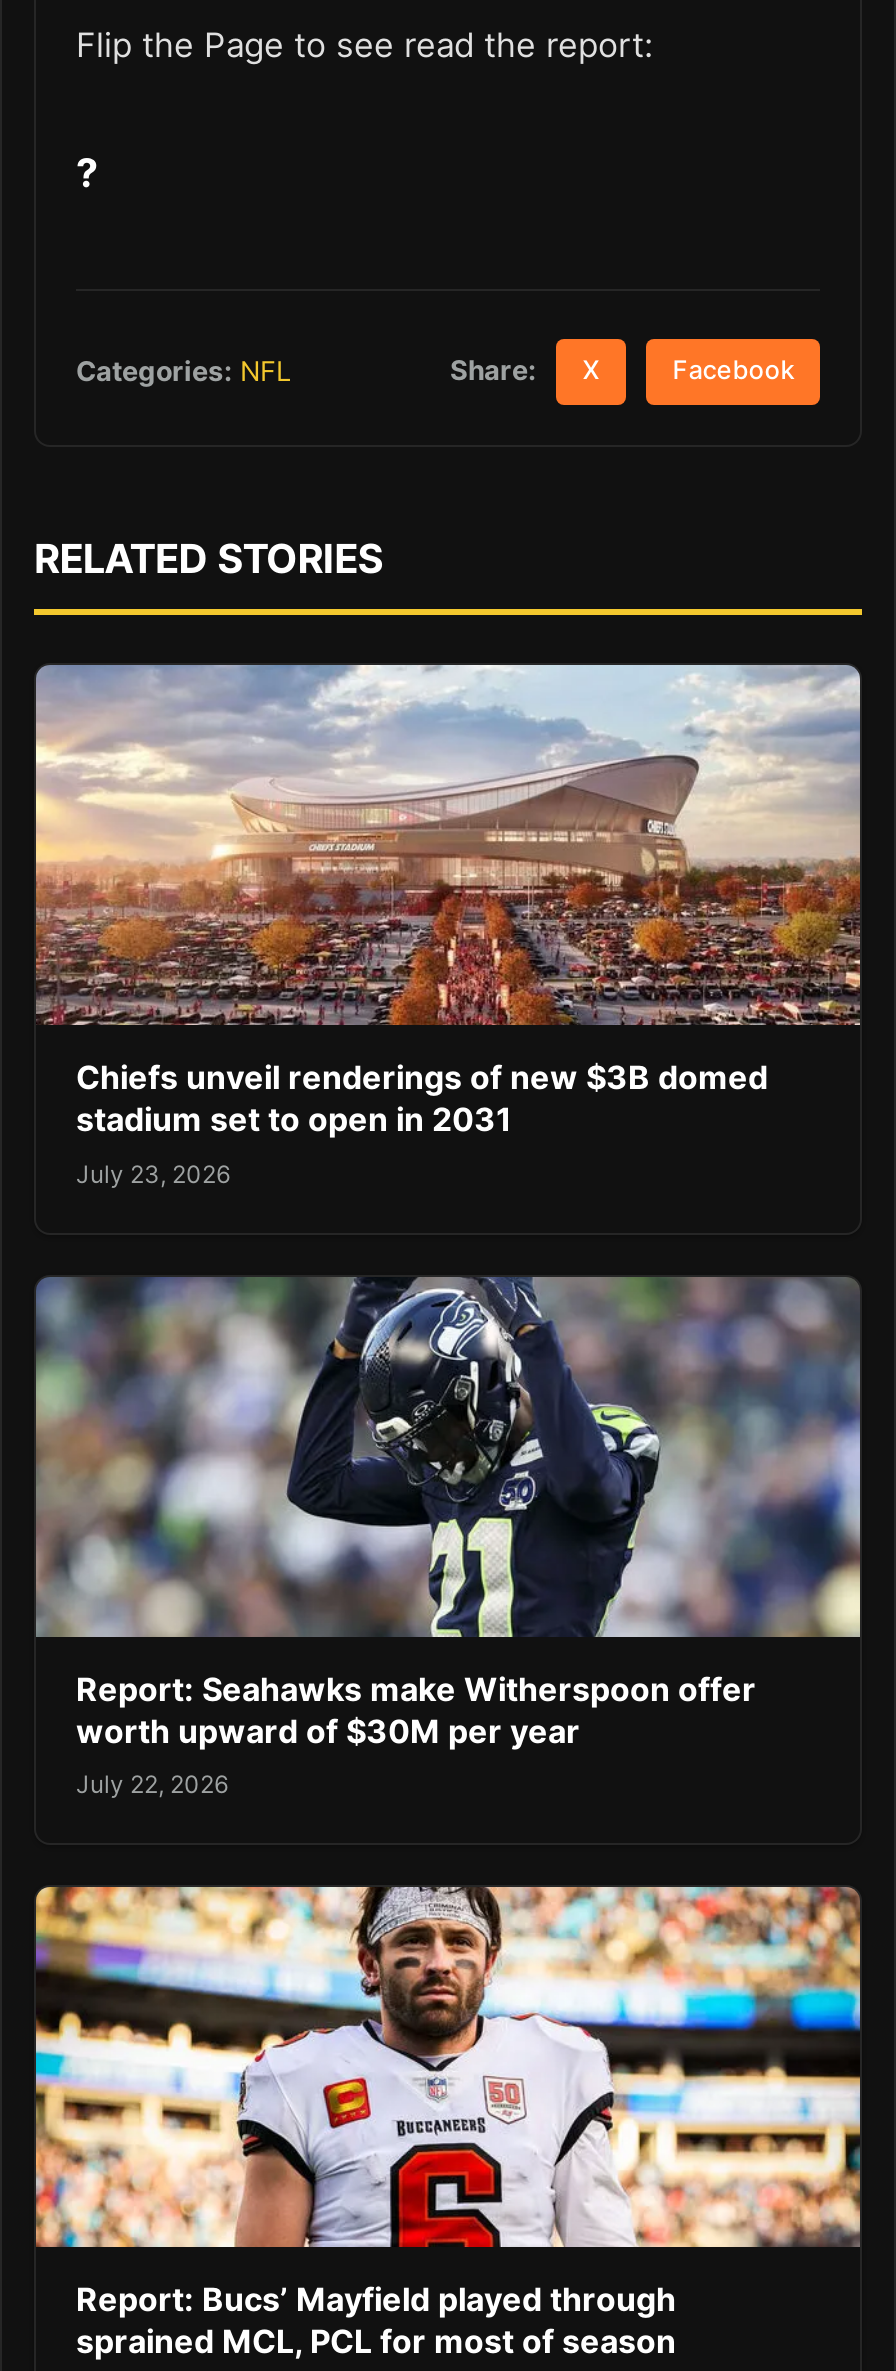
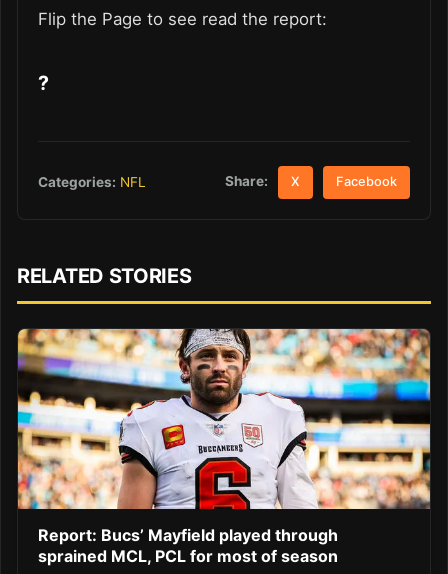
[34,663,862,1188] [image] | Chiefs unveil renderings of new $3B domed | stadium set to open in 2031 | July 23, 2026 -> none
[34,1275,862,1799] [image] | Report: Seahawks make Witherspoon offer | worth upward of $30M per year | July 22, 2026 -> none

